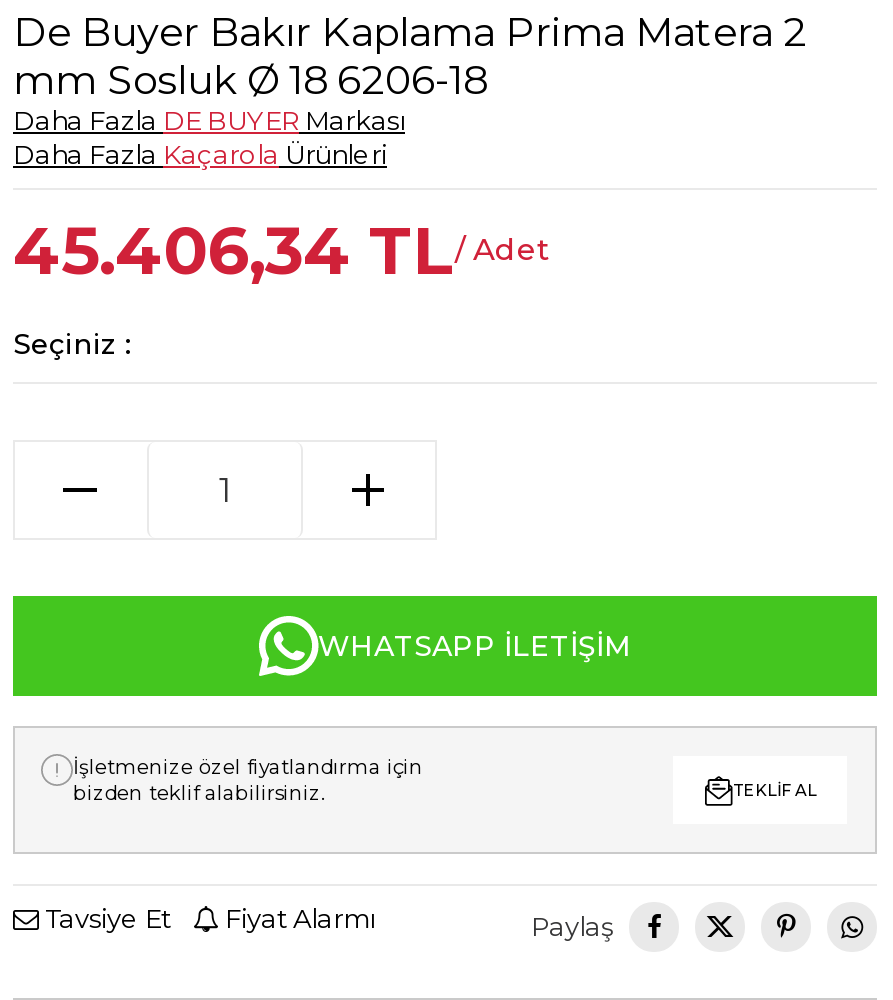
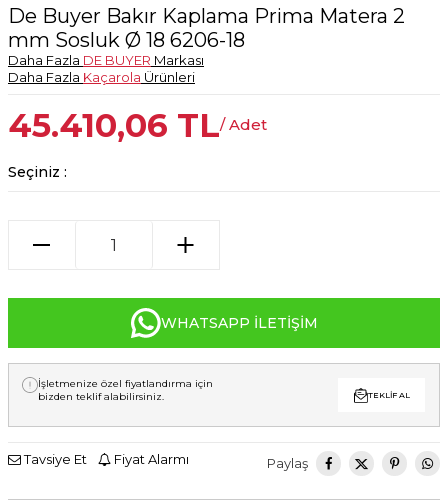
[13,210,549,290] 45.406,34 TL/ Adet -> [8,105,267,145] 45.410,06 TL/ Adet

